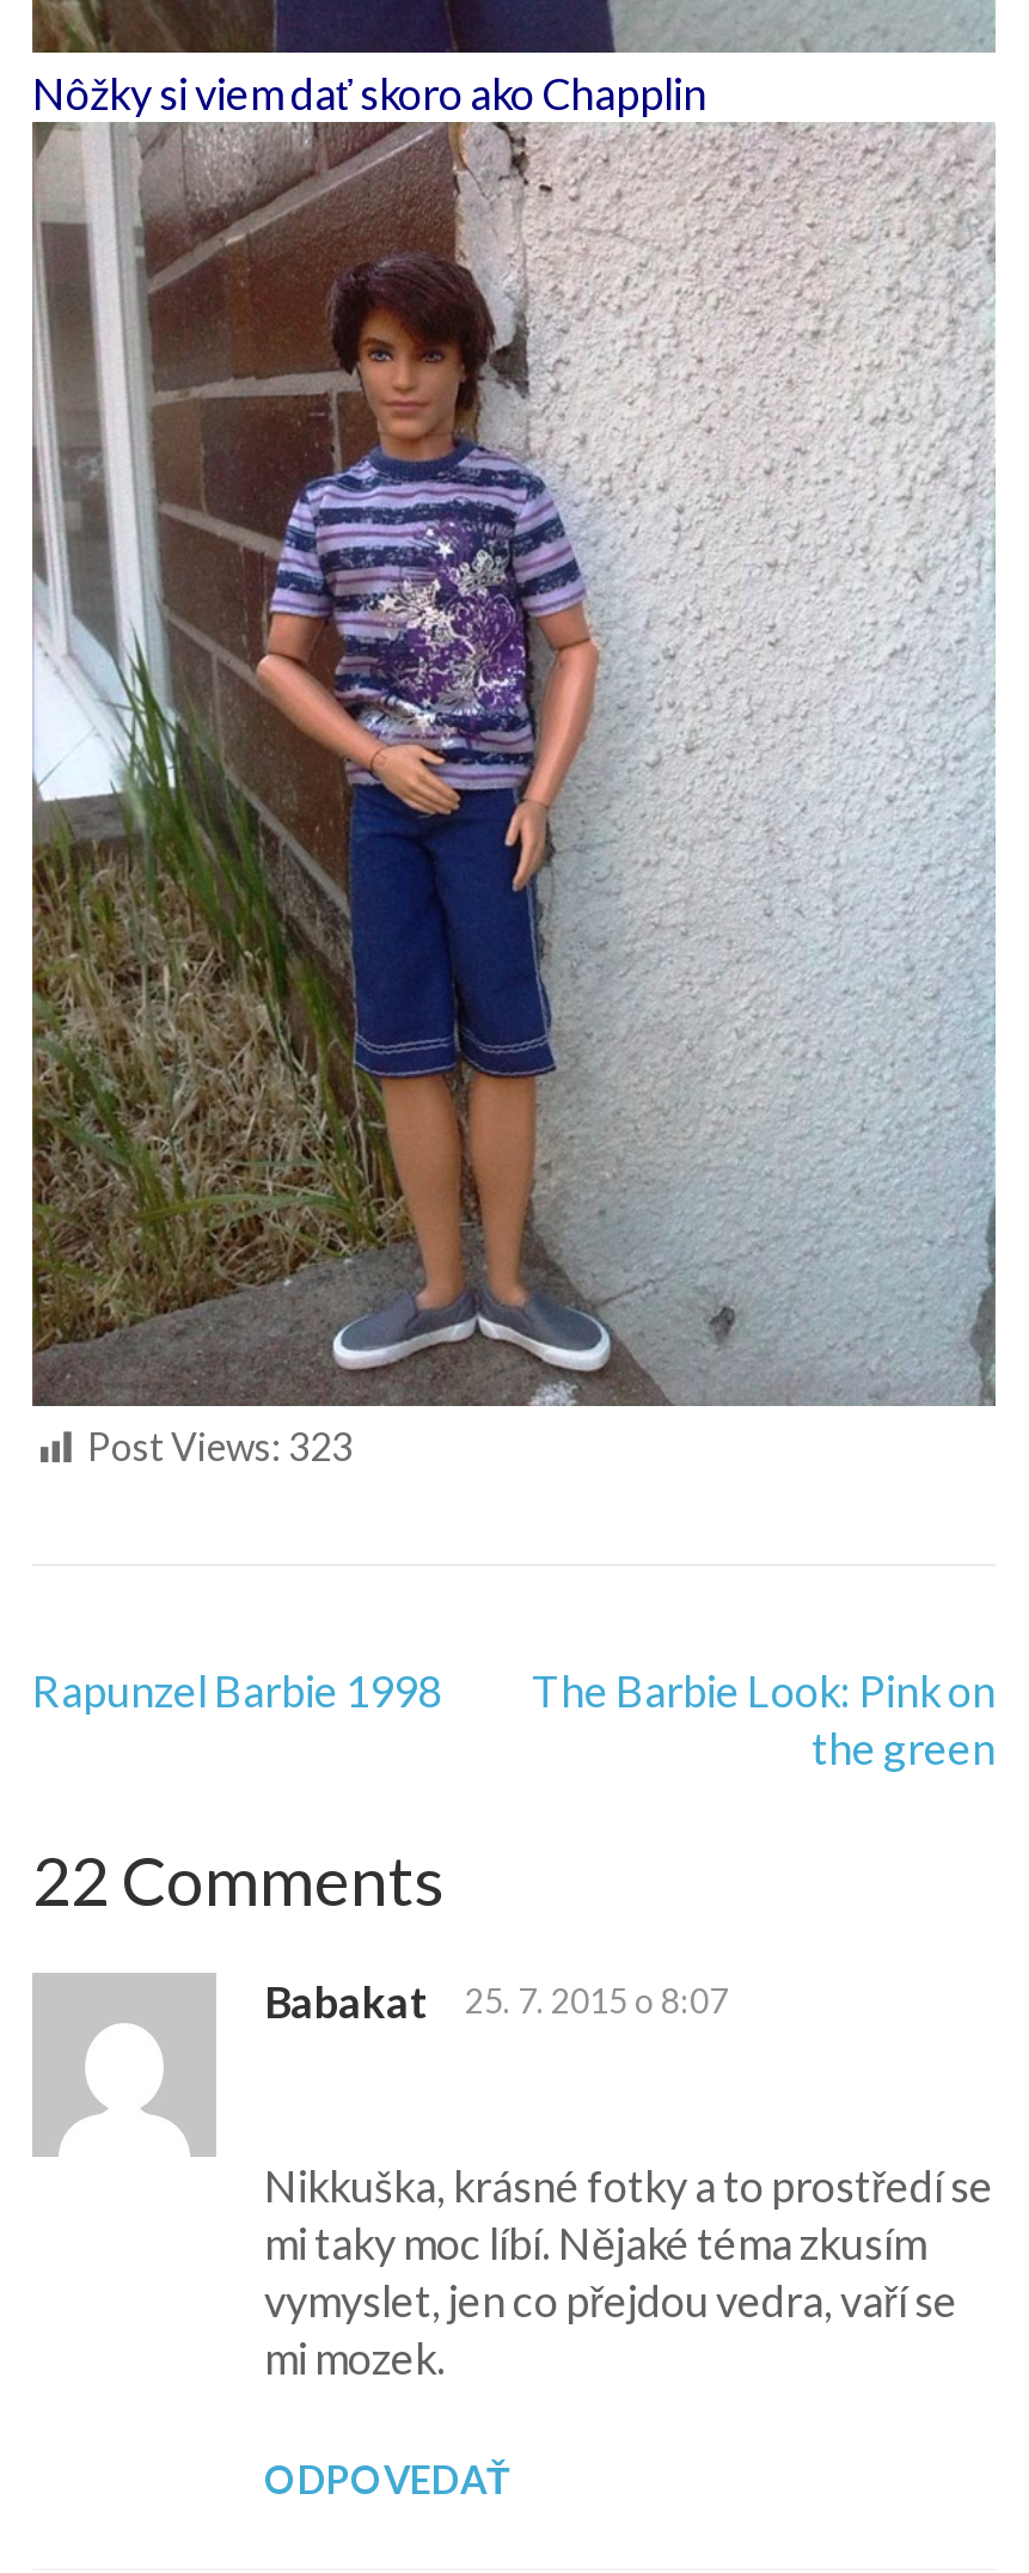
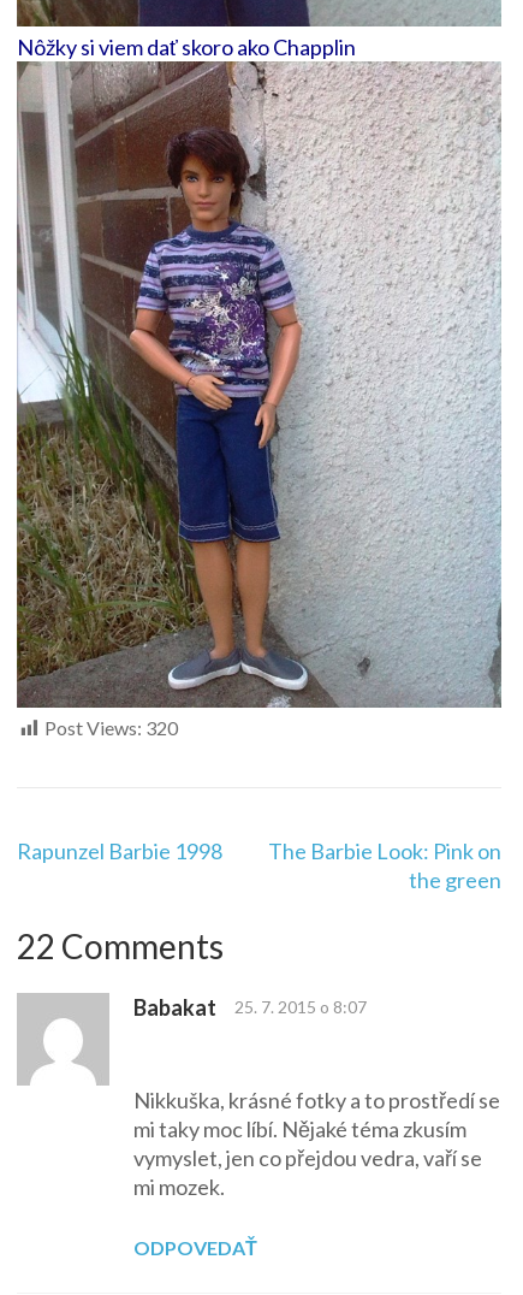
[87,1423,353,1468] Post Views: 323 -> [44,716,178,739] Post Views: 320

